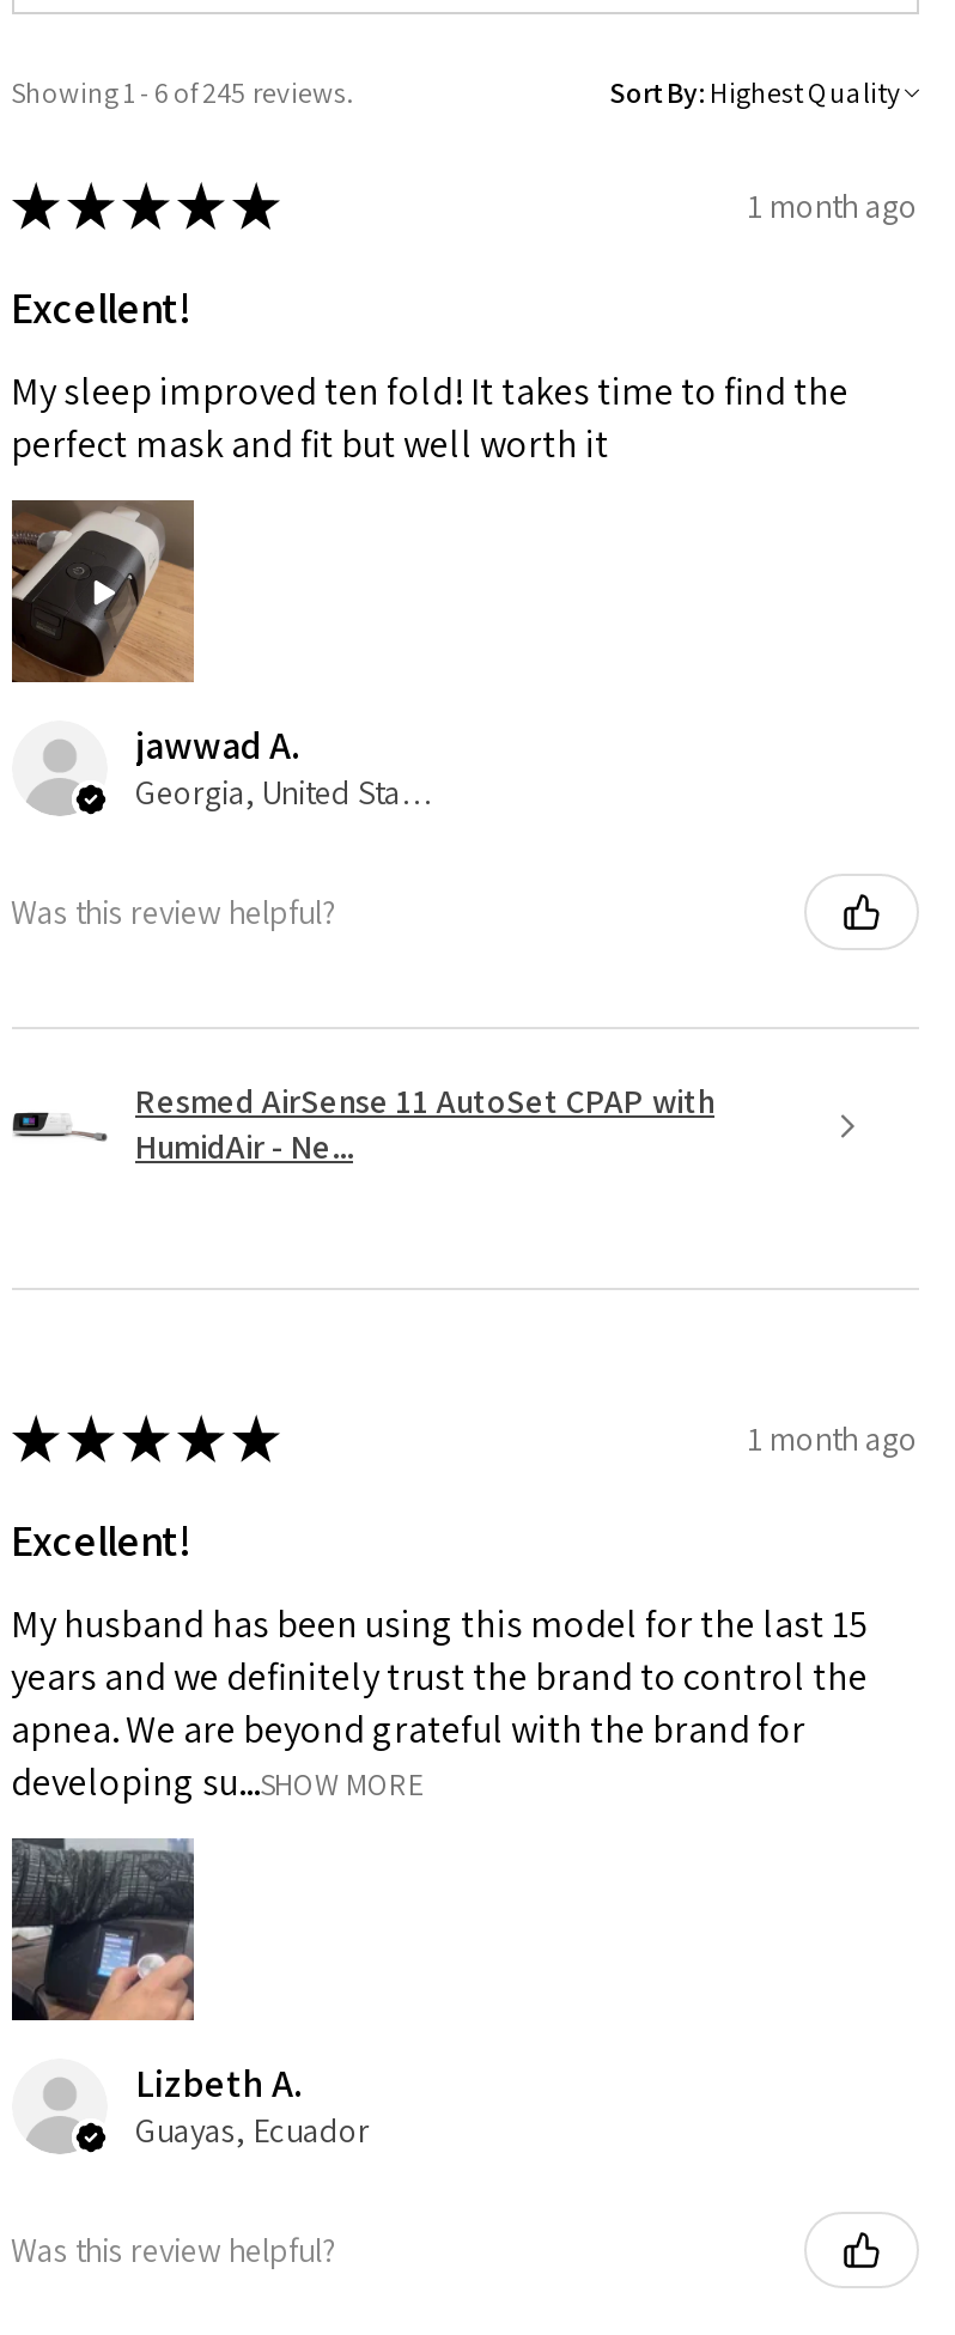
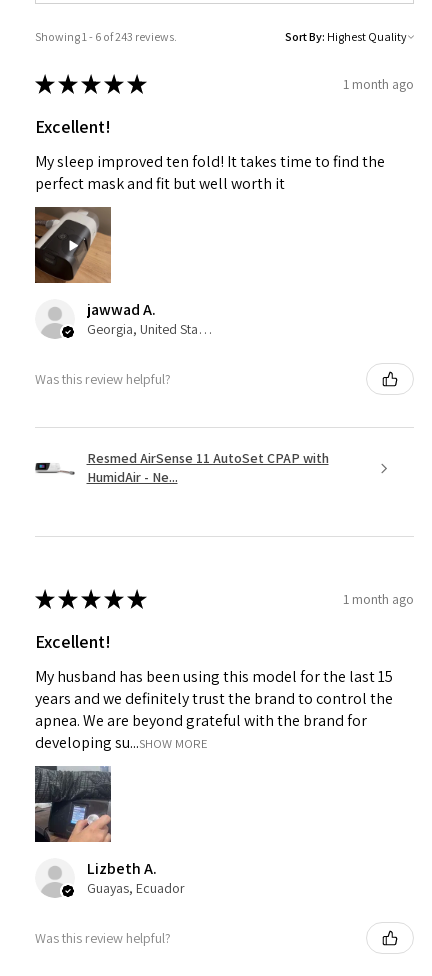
[11,75,353,111] Showing 1 - 6 of 245 reviews. -> [34,29,176,44] Showing 1 - 6 of 243 reviews.

